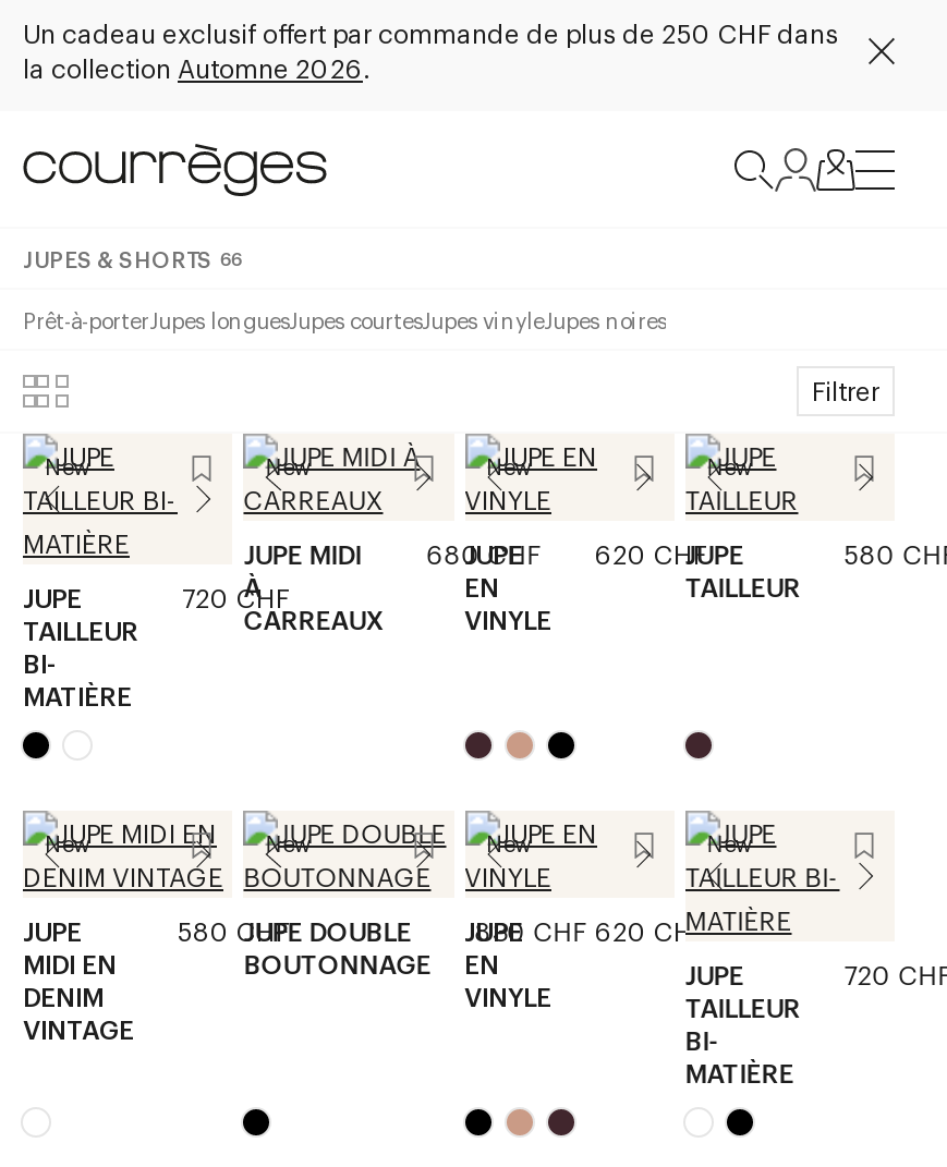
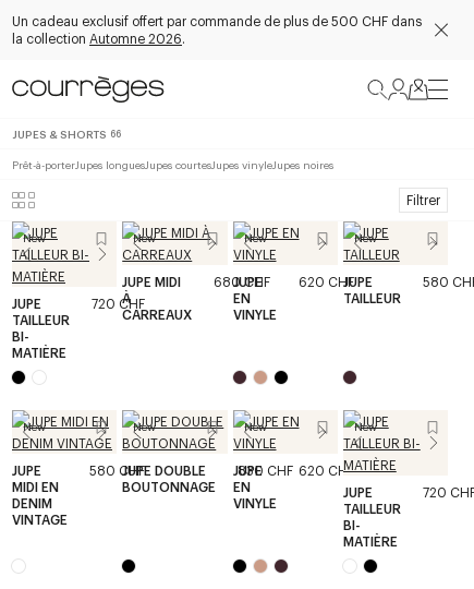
[23,14,838,49] Un cadeau exclusif offert par commande de plus de 250 CHF dans -> [12,11,422,29] Un cadeau exclusif offert par commande de plus de 500 CHF dans

